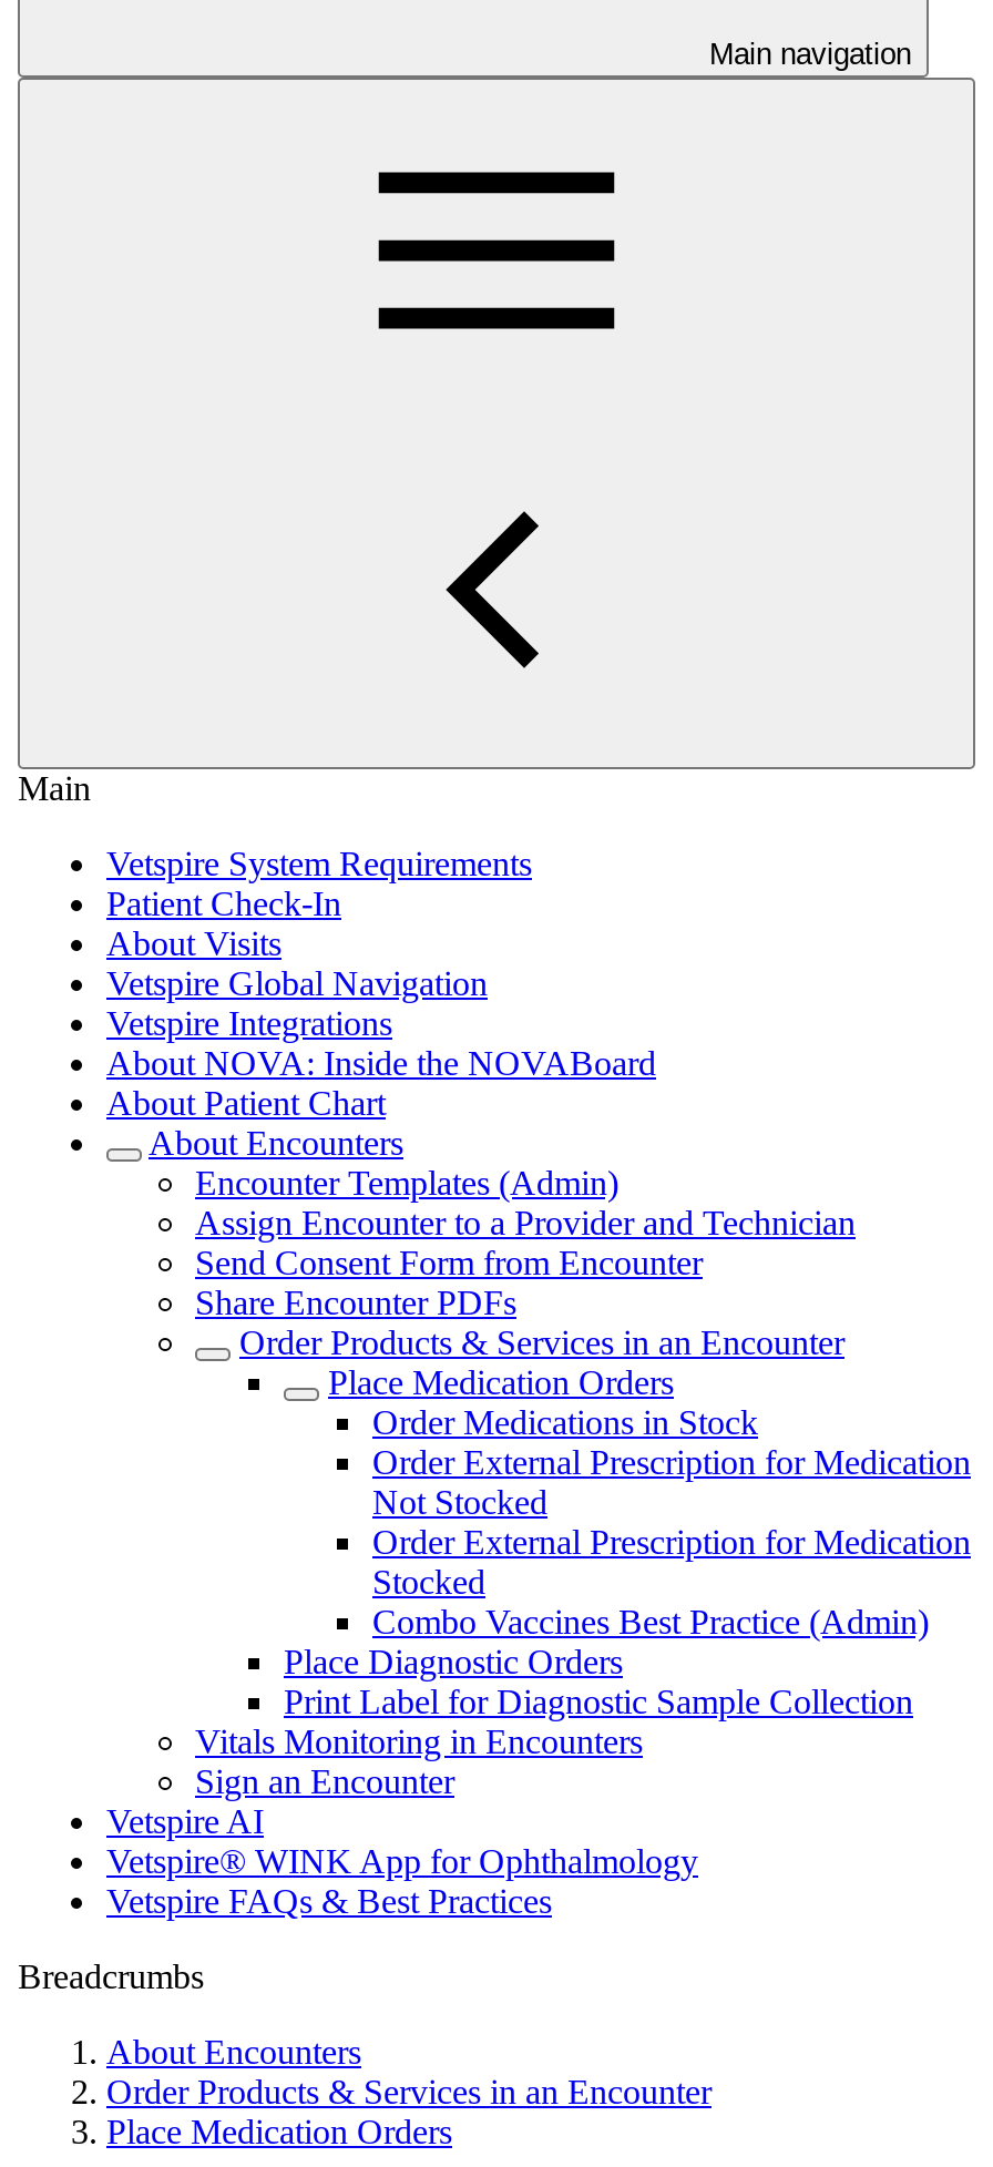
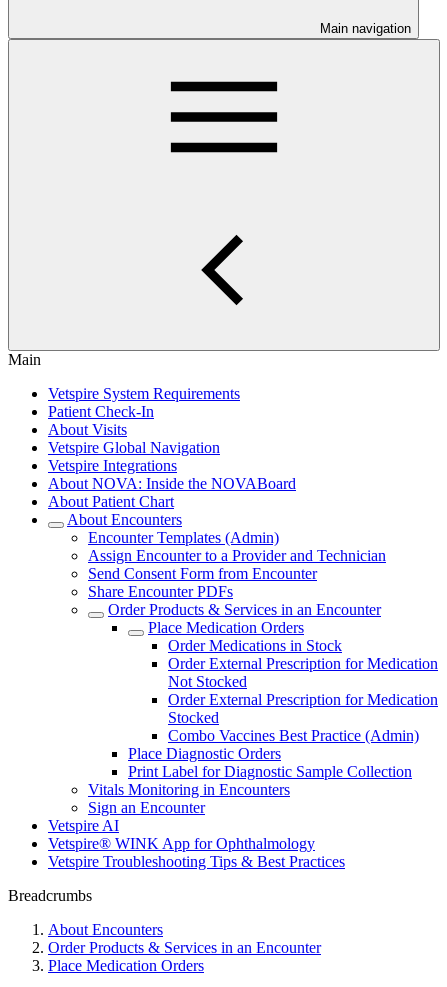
[106,1882,552,1920] Vetspire FAQs & Best Practices -> [48,853,345,870] Vetspire Troubleshooting Tips & Best Practices

